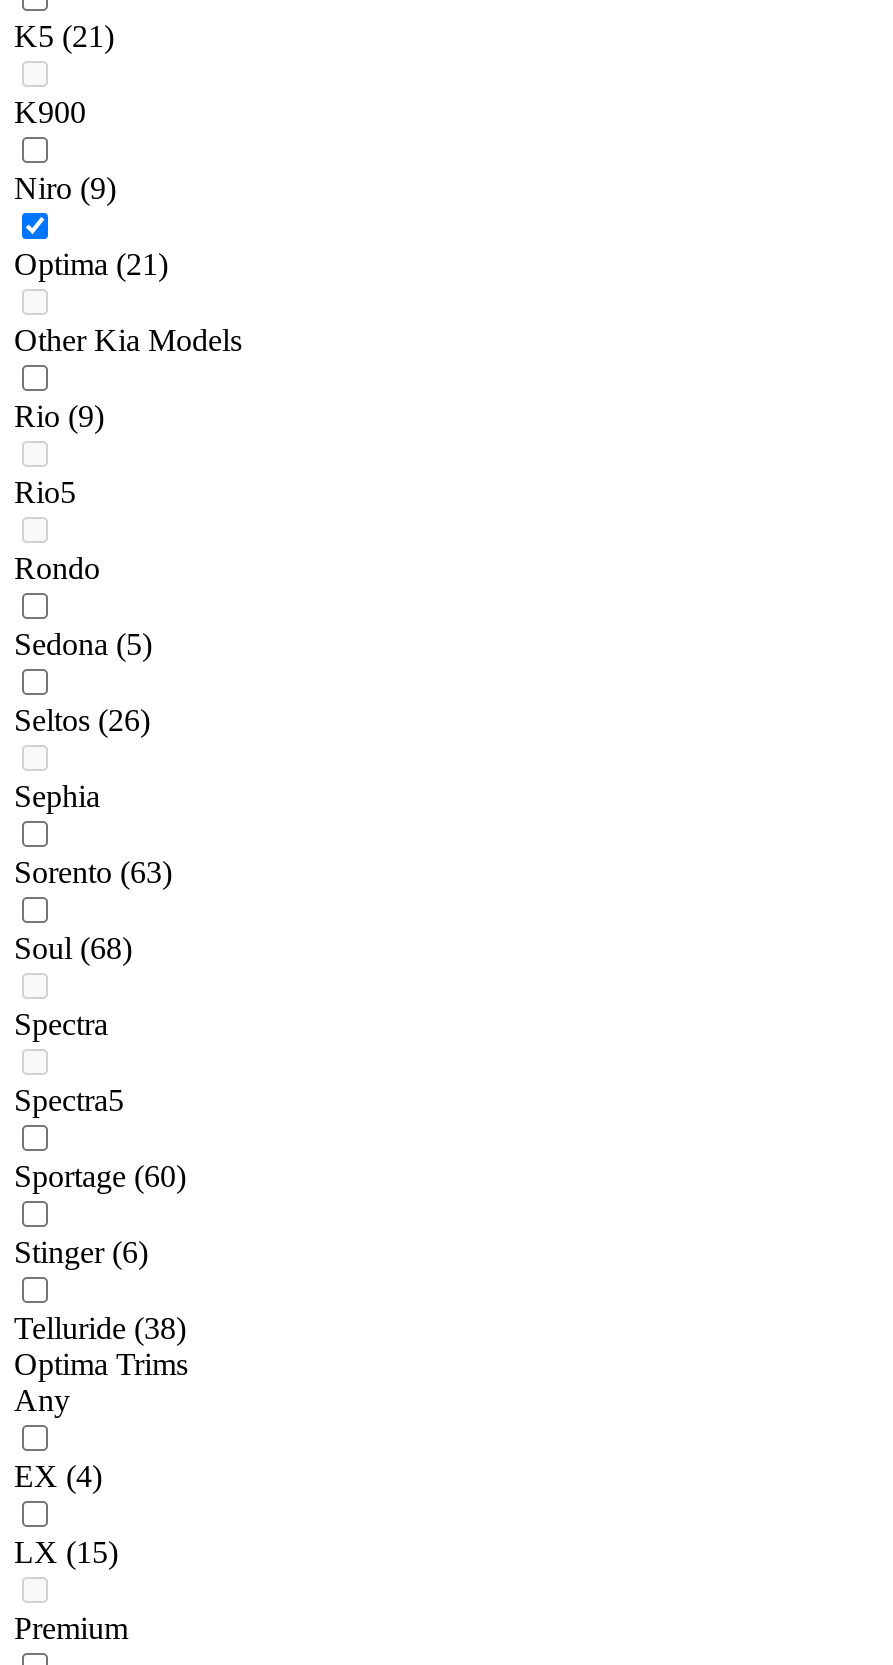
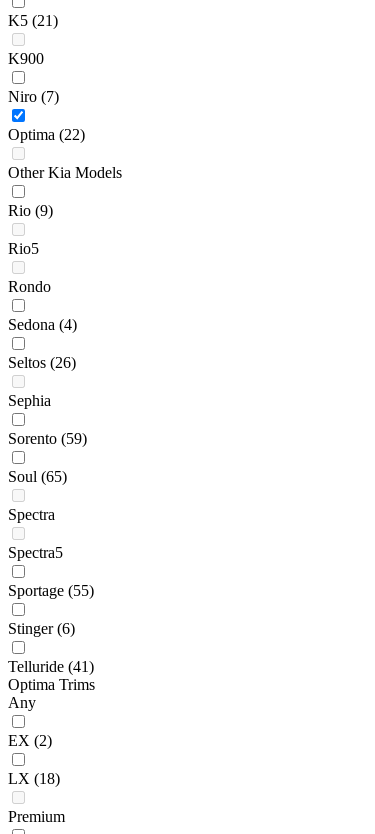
[14,172,116,206] Niro (9) -> [8,88,59,105] Niro (7)
[14,248,168,282] Optima (21) -> [8,126,85,143] Optima (22)
[14,628,152,662] Sedona (5) -> [8,316,77,333] Sedona (4)
[14,856,172,890] Sorento (63) -> [8,430,87,447] Sorento (59)
[14,932,132,966] Soul (68) -> [8,468,67,485] Soul (65)
[14,1160,186,1194] Sportage (60) -> [8,582,94,599] Sportage (55)
[14,1312,186,1346] Telluride (38) -> [8,658,94,675] Telluride (41)
[14,1460,102,1494] EX (4) -> [8,732,52,749] EX (2)
[14,1536,118,1570] LX (15) -> [8,770,60,787] LX (18)

